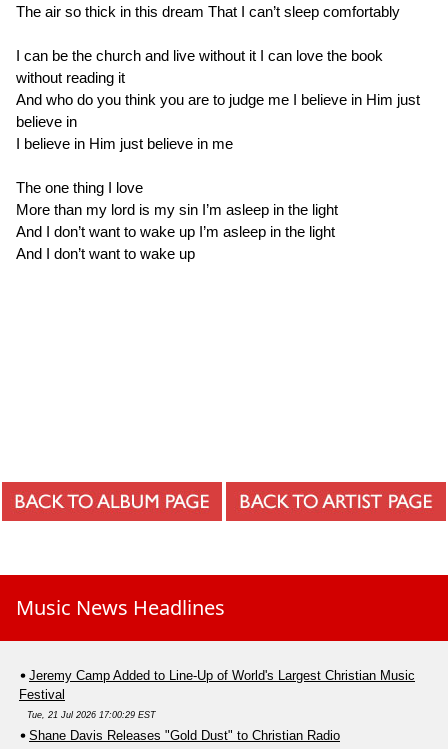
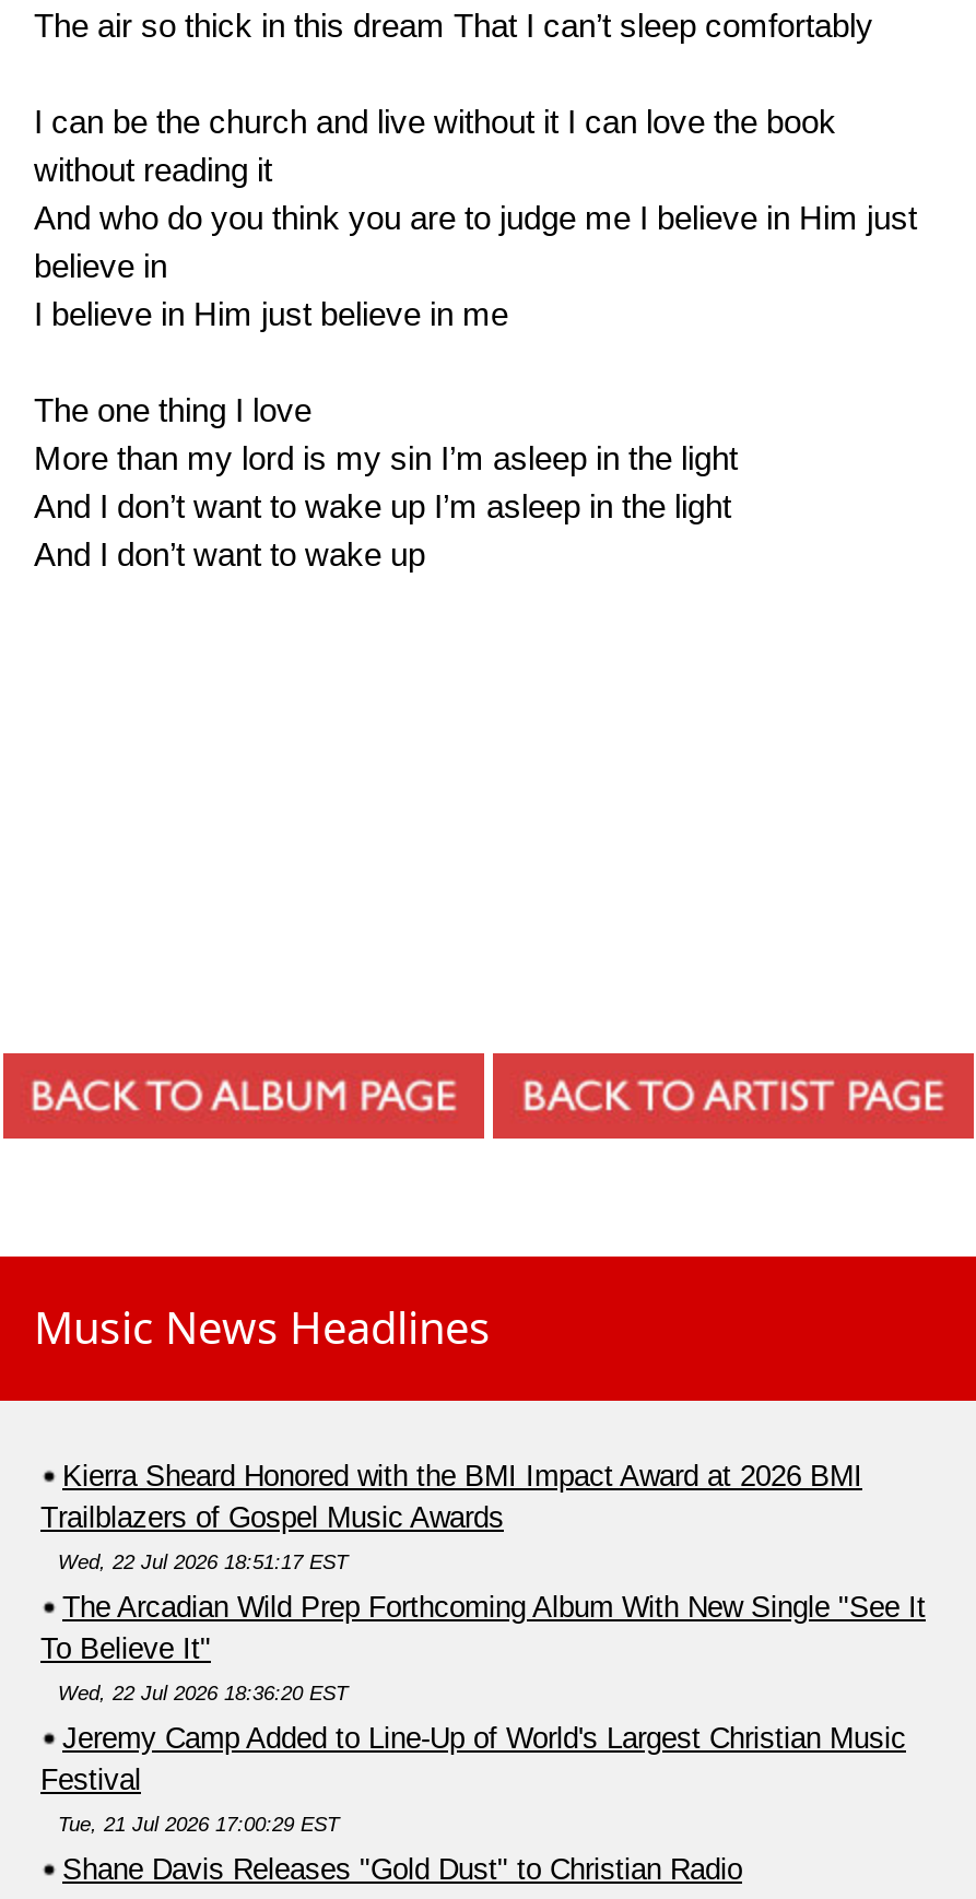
none -> [40,1460,926,1705] Kierra Sheard Honored with the BMI Impact Award at 2026 BMI | Trailblazers of Gospel Music Awards | Wed, 22 Jul 2026 18:51:17 EST | The Arcadian Wild Prep Forthcoming Album With New Single "See It | To Believe It" | Wed, 22 Jul 2026 18:36:20 EST

